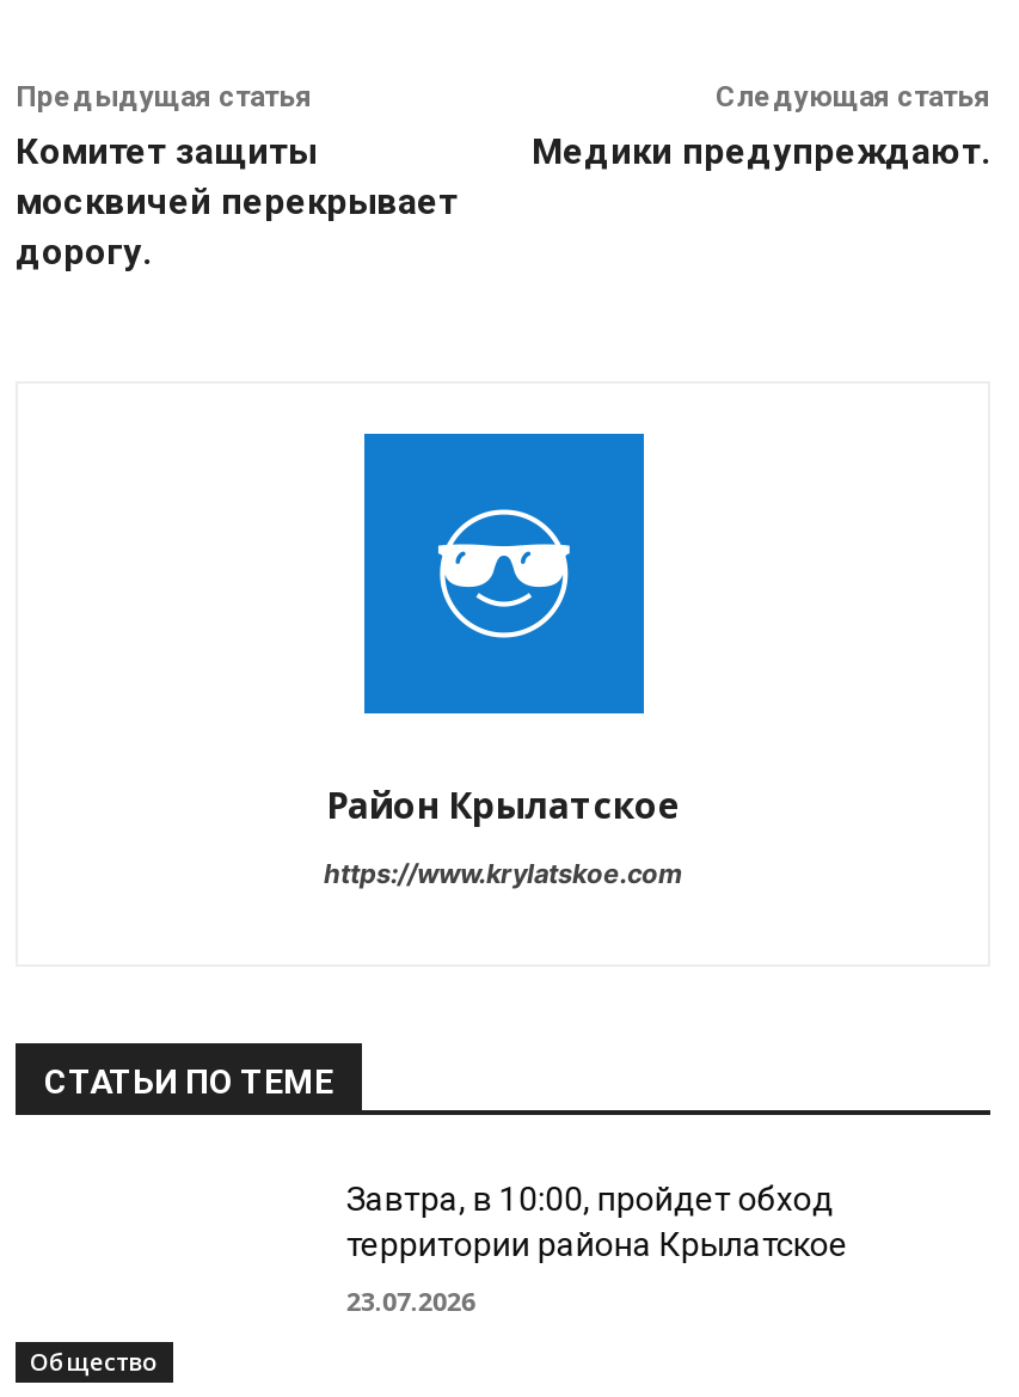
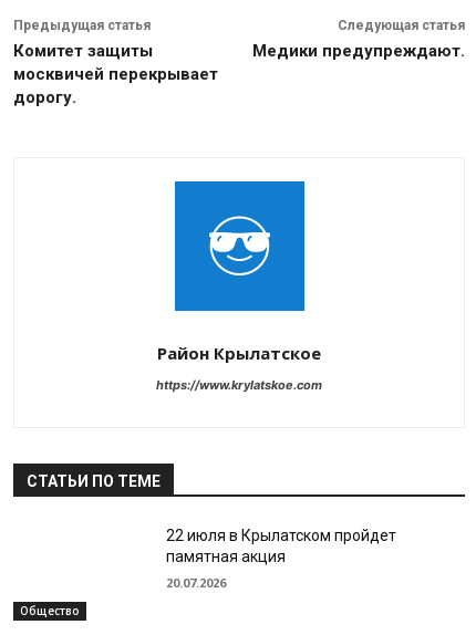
[346,1180,848,1263] Завтра, в 10:00, пройдет обход | территории района Крылатское -> [166,527,397,565] 22 июля в Крылатском пройдет | памятная акция
[346,1283,475,1318] 23.07.2026 -> [166,574,226,591] 20.07.2026

